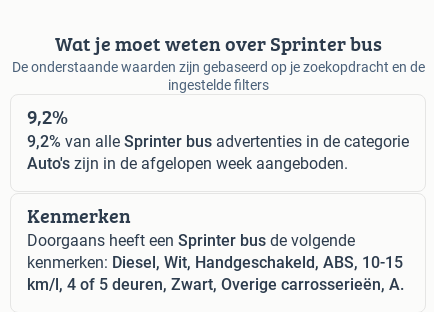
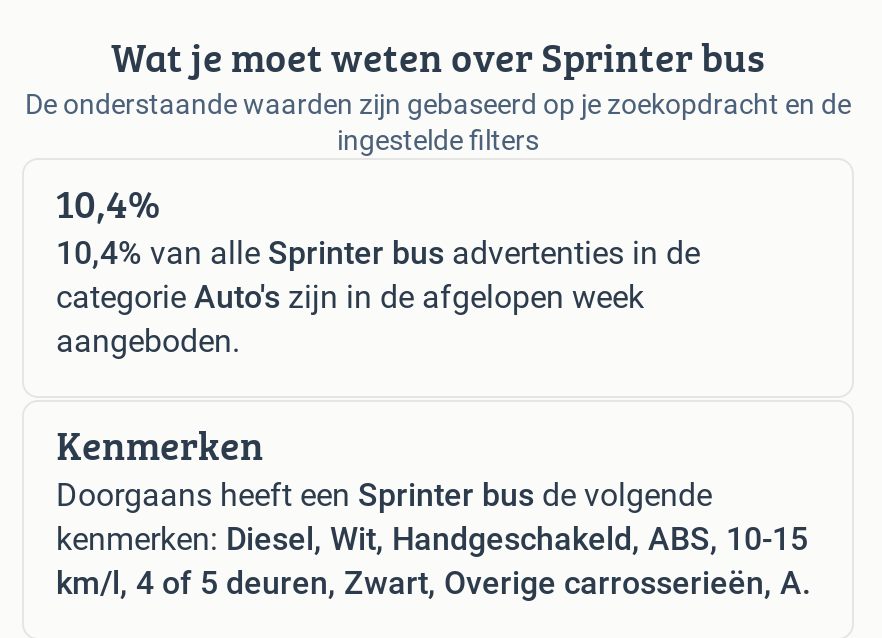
[27,102,409,173] 9,2% | 9,2% van alle Sprinter bus advertenties in de categorie | Auto's zijn in de afgelopen week aangeboden. -> [56,173,700,359] 10,4% | 10,4% van alle Sprinter bus advertenties in de | categorie Auto's zijn in de afgelopen week | aangeboden.

